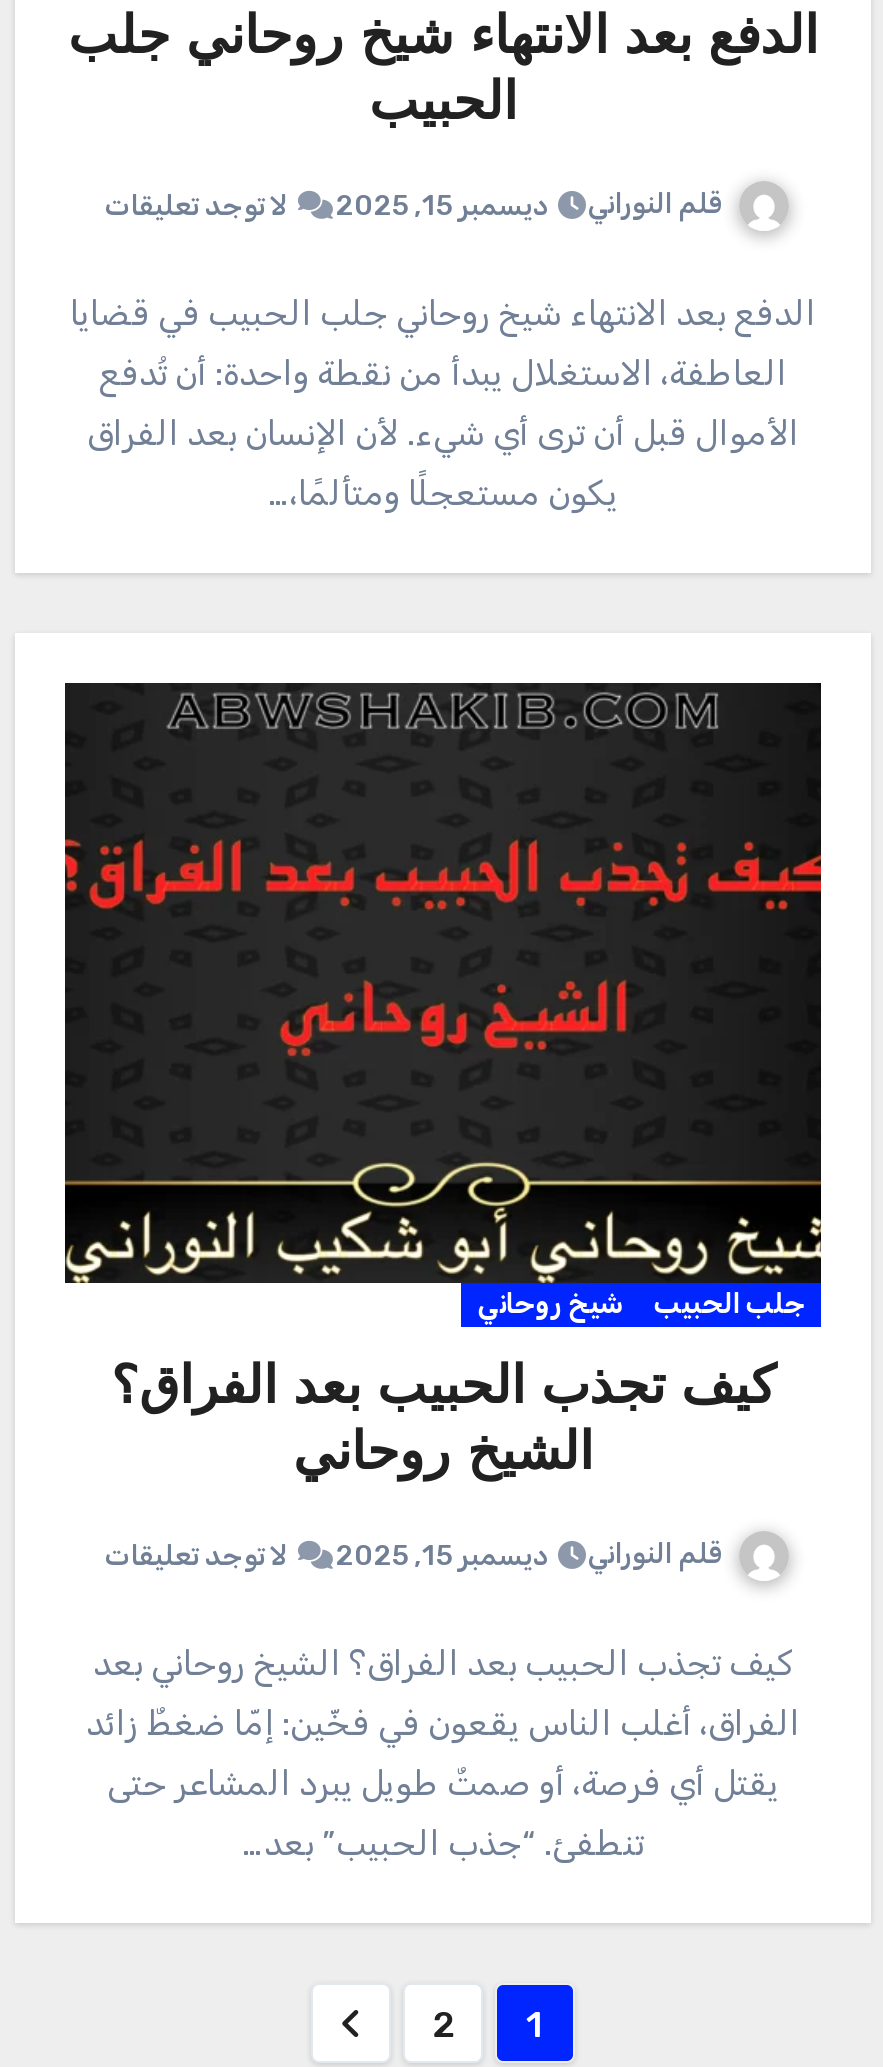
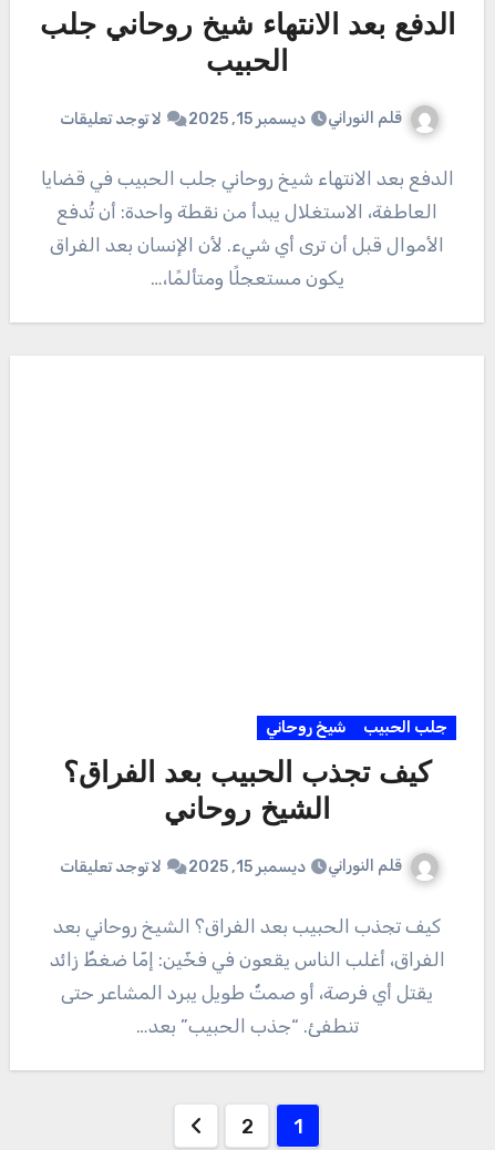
[63,681,823,1285] [image] -> none

